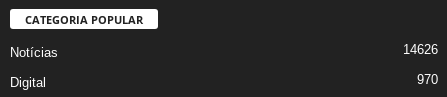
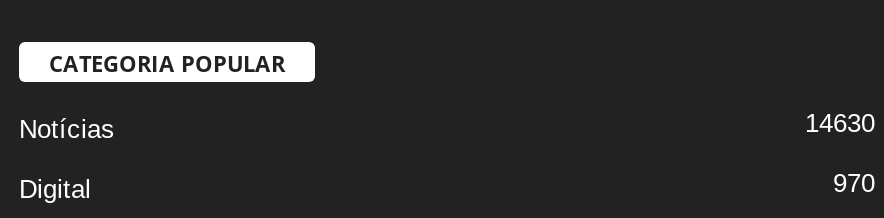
[403,42,438,57] 14626 -> [805,108,875,138] 14630

